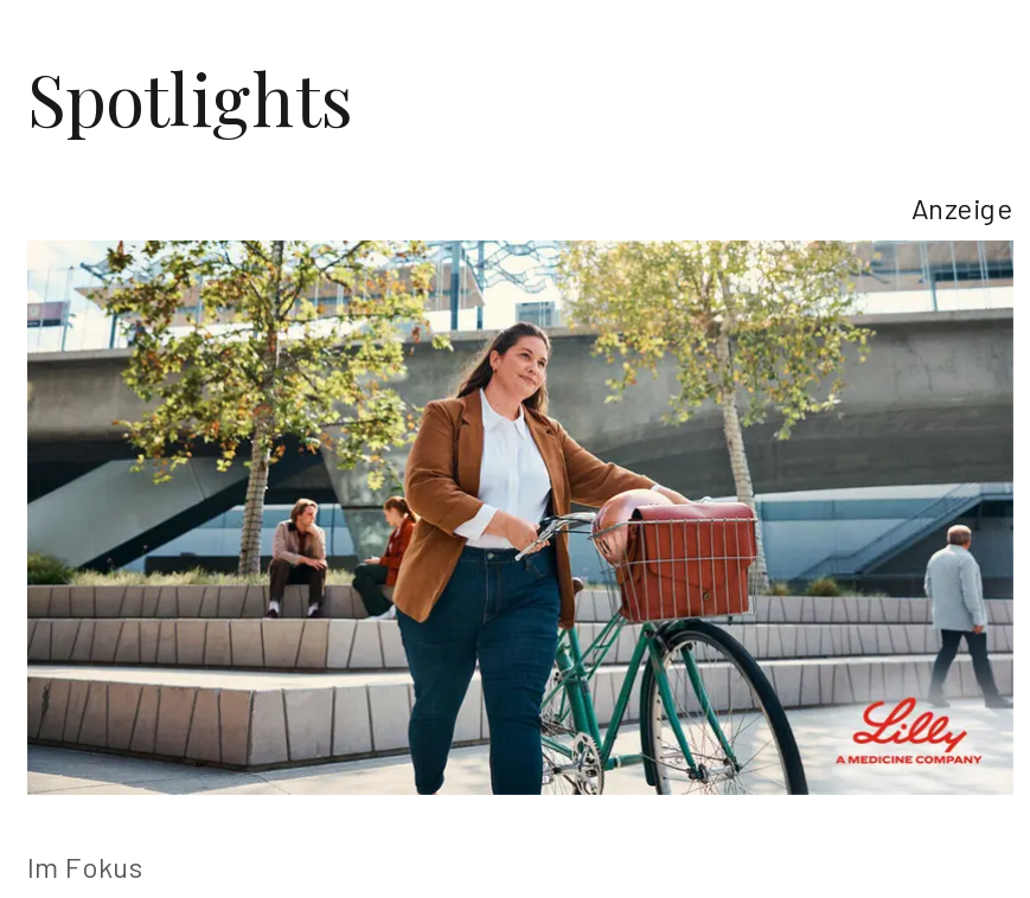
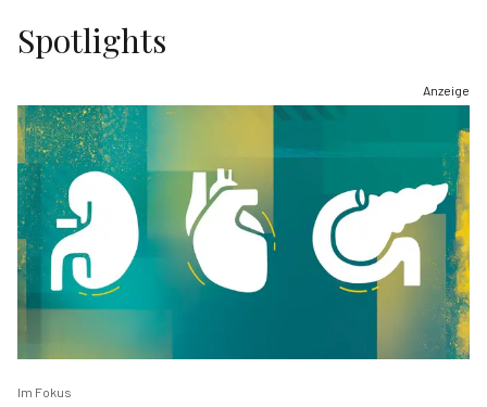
[25,238,1016,797] [image] -> [16,104,471,360] [image]

